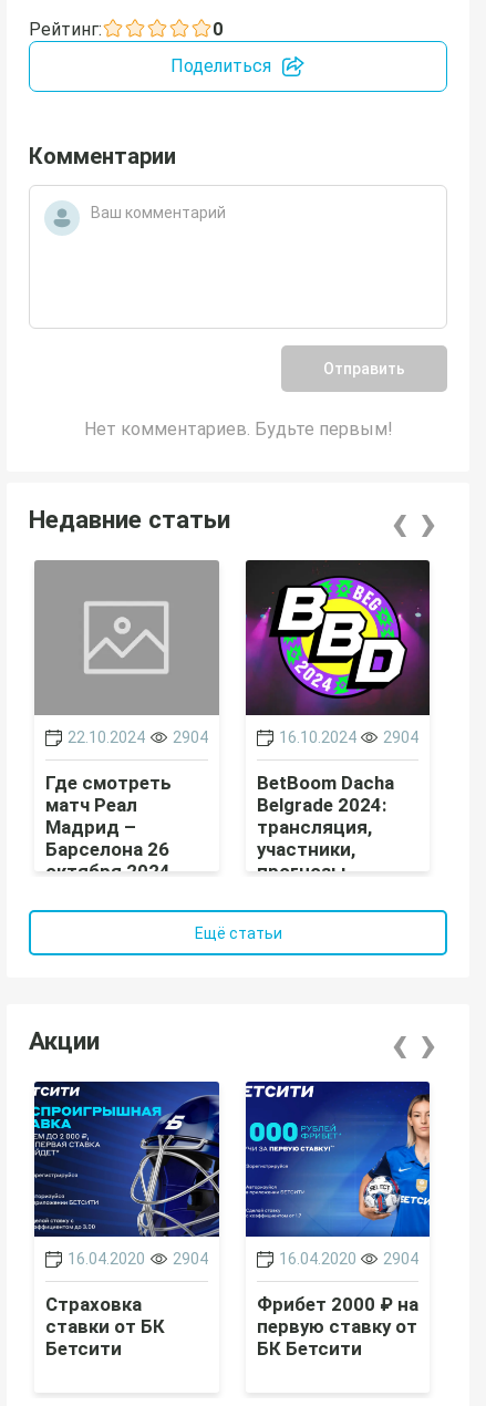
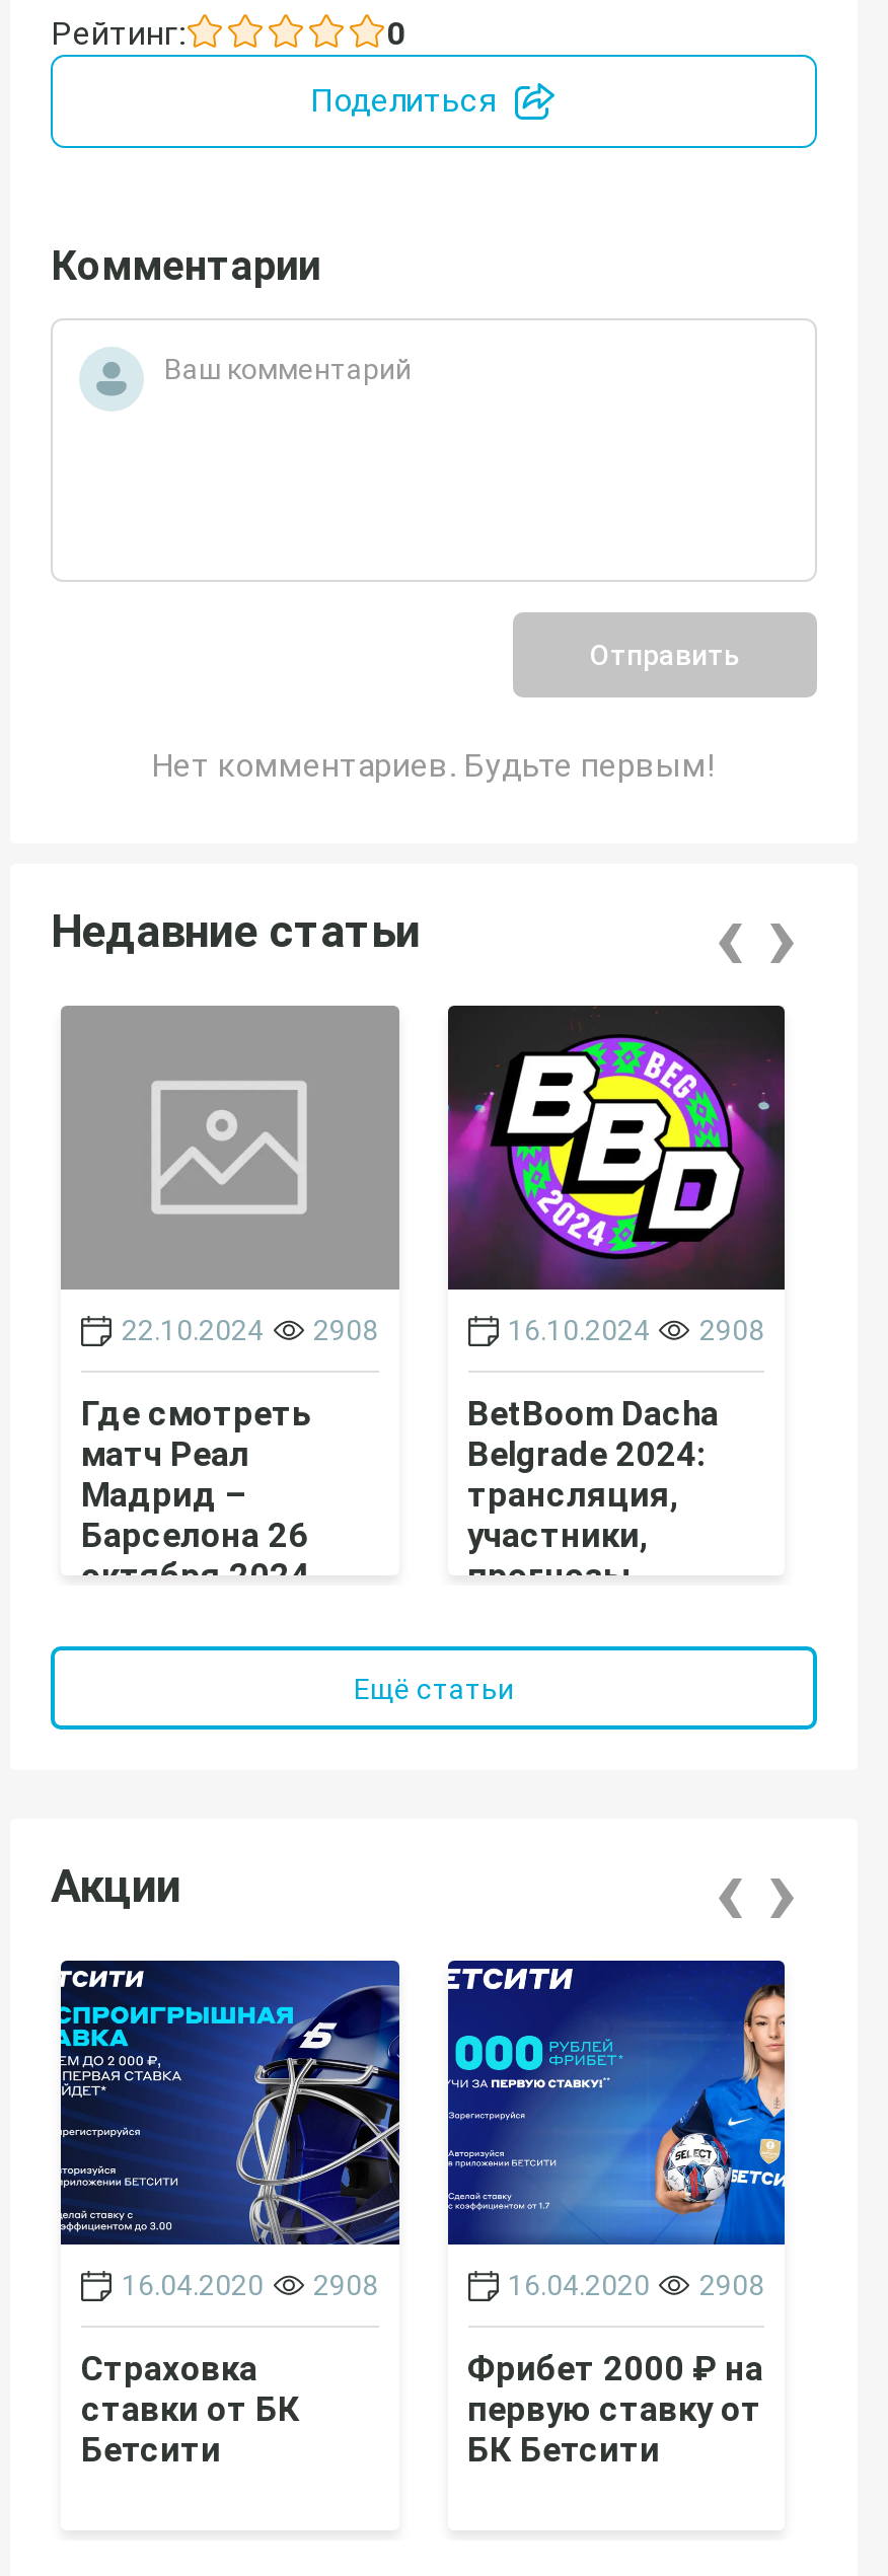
[68,729,208,746] 22.10.2024 2904 -> [122,1314,378,1347] 22.10.2024 2908
[278,729,418,746] 16.10.2024 2904 -> [508,1314,764,1347] 16.10.2024 2908
[68,1250,208,1268] 16.04.2020 2904 -> [122,2269,378,2302] 16.04.2020 2908
[278,1250,418,1268] 16.04.2020 2904 -> [508,2269,764,2302] 16.04.2020 2908

